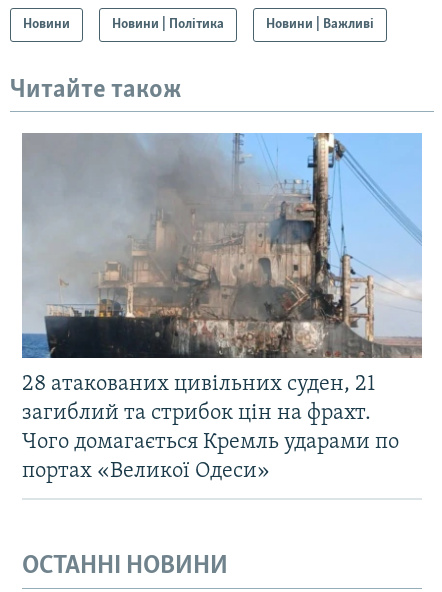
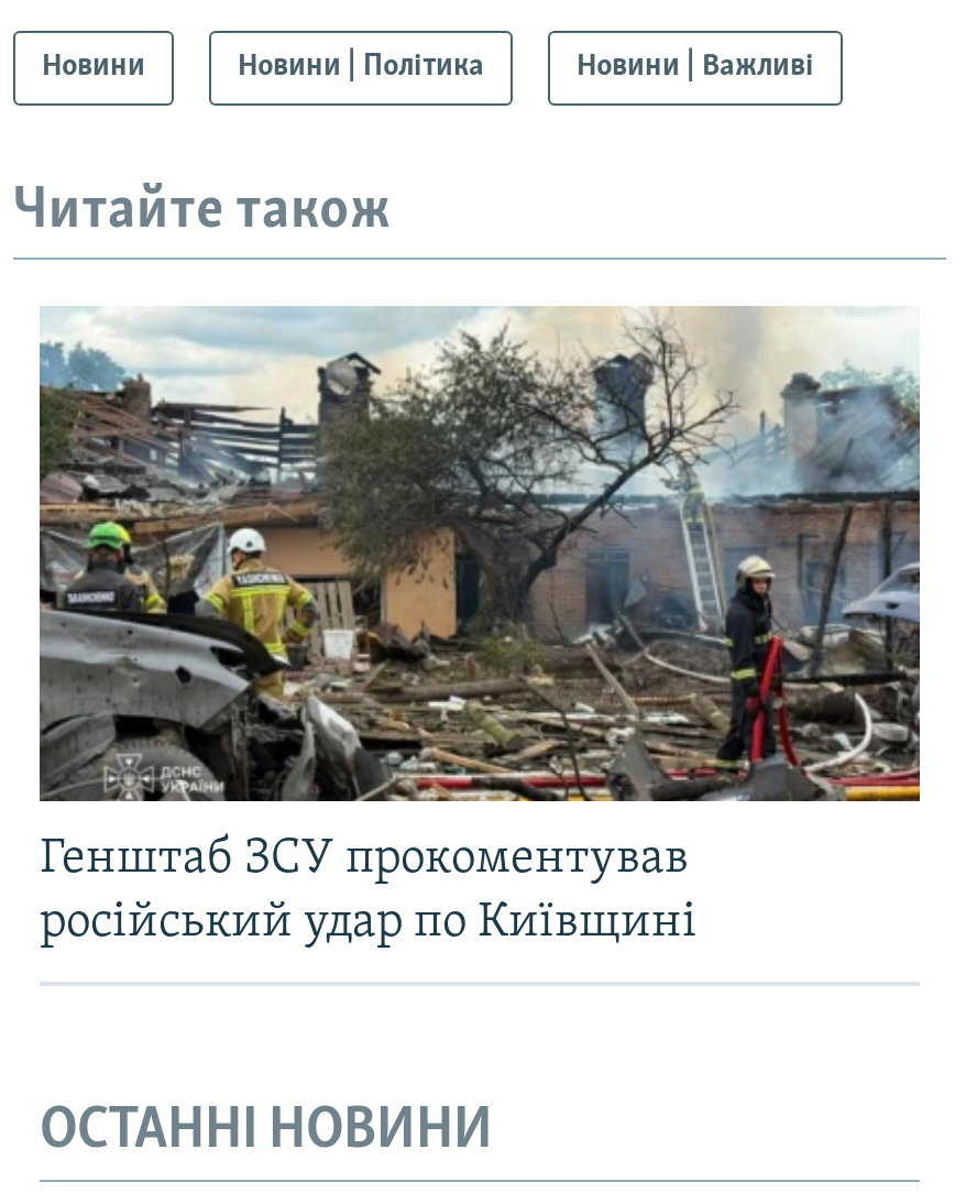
[21,133,422,483] [image] | 28 атакованих цивільних суден, 21 | загиблий та стрибок цін на фрахт. | Чого домагається Кремль ударами по | портах «Великої Одеси» -> [37,306,922,950] [image] | Генштаб ЗСУ прокоментував | російський удар по Київщині

